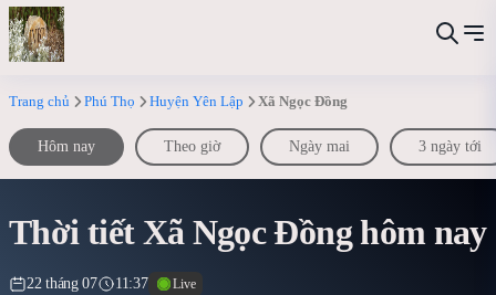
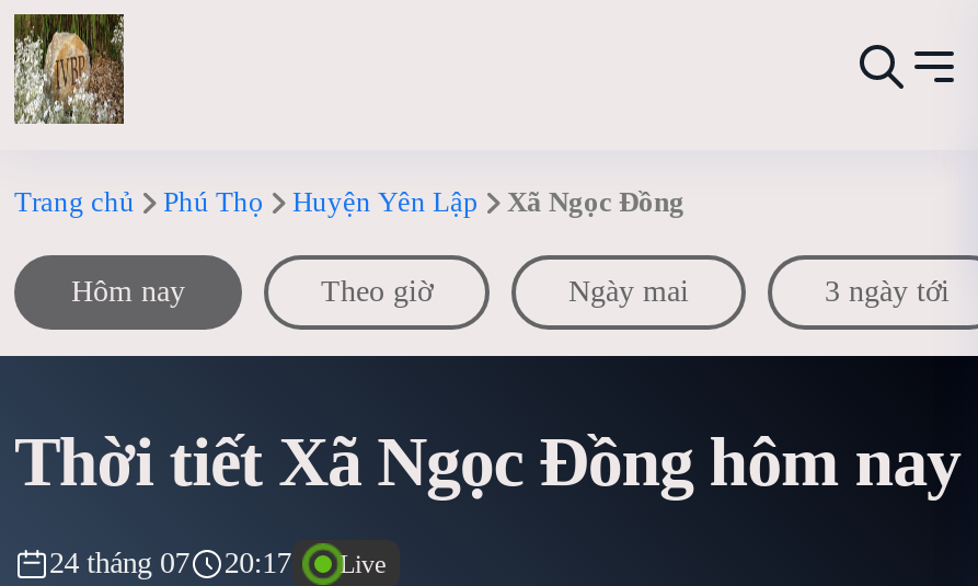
[27,275,97,292] 22 tháng 07 -> [49,547,189,579] 24 tháng 07
[115,275,148,292] 11:37 -> [224,547,291,579] 20:17

